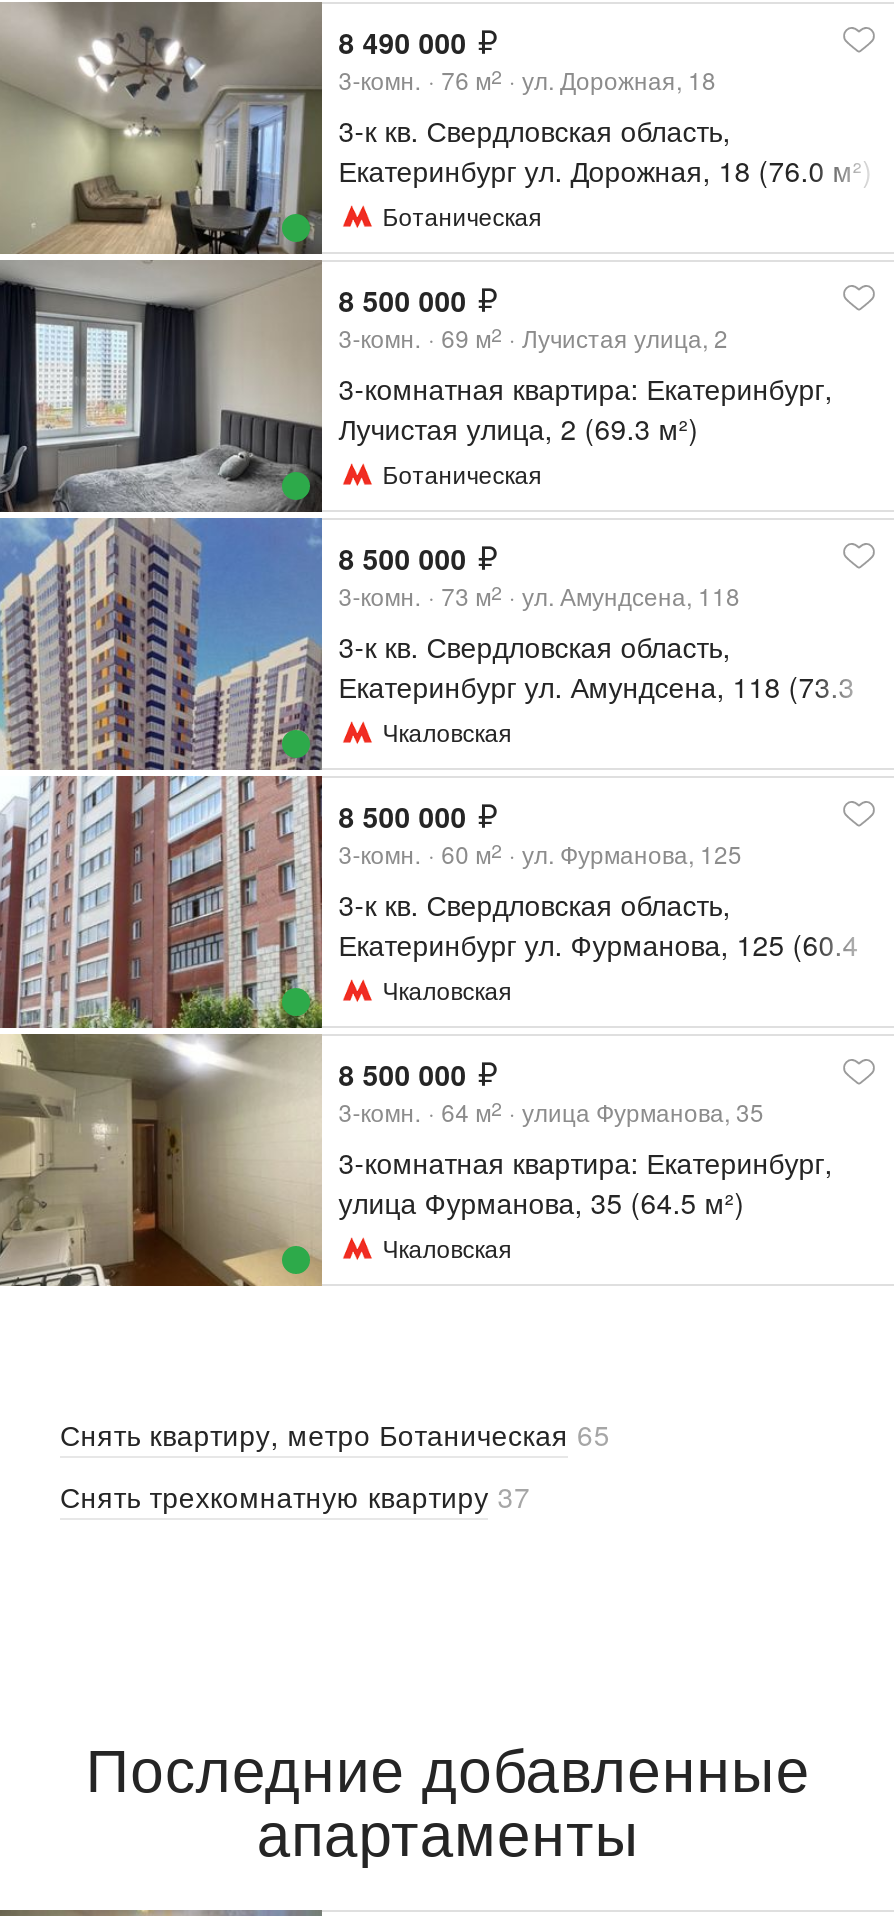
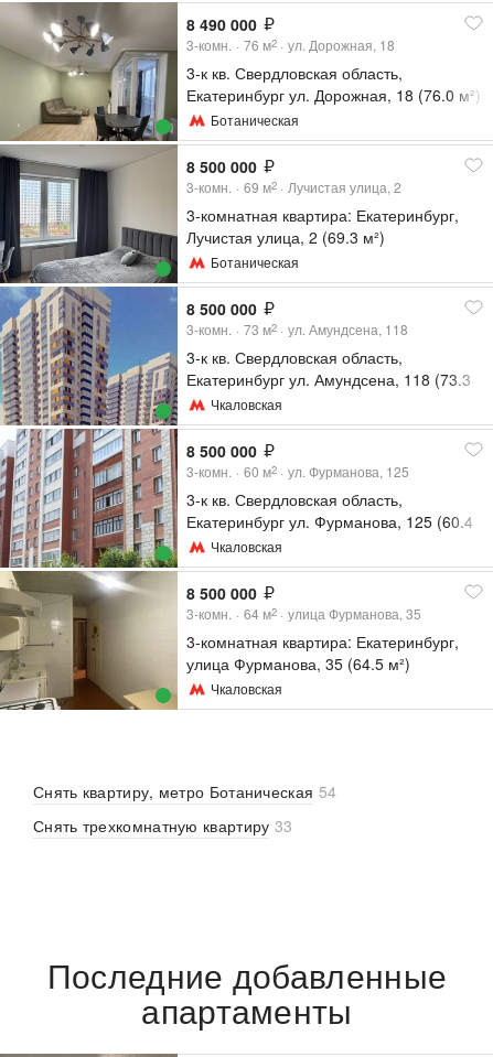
[60,1414,610,1454] Снять квартиру, метро Ботаническая 65 -> [33,781,336,803] Снять квартиру, метро Ботаническая 54
[60,1476,531,1516] Снять трехкомнатную квартиру 37 -> [33,815,293,837] Снять трехкомнатную квартиру 33

